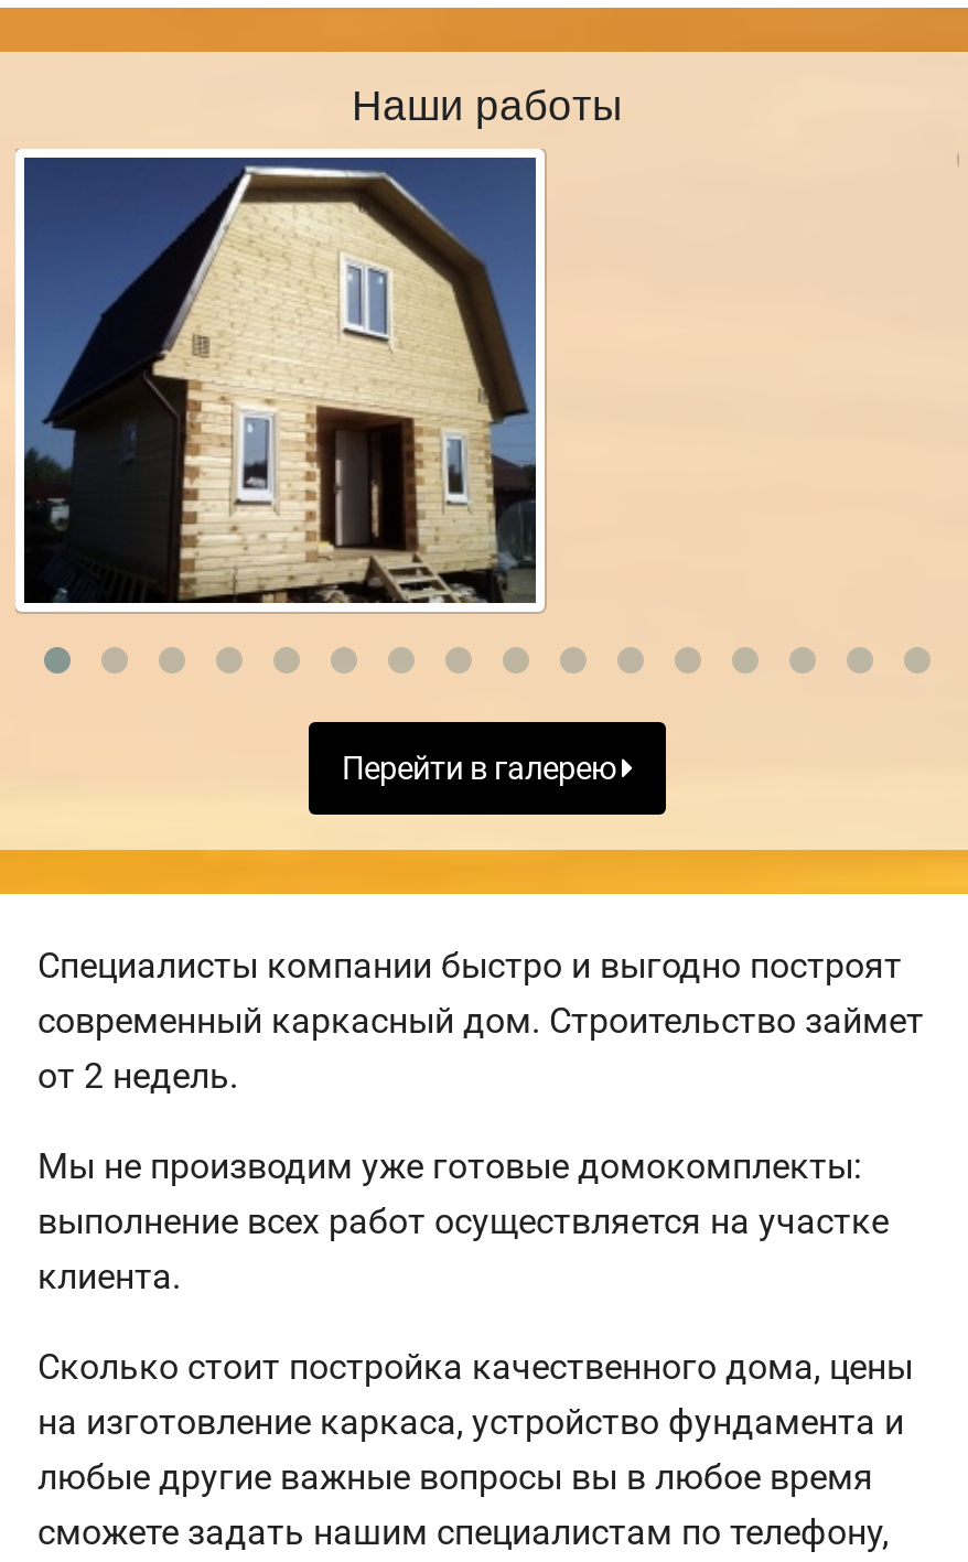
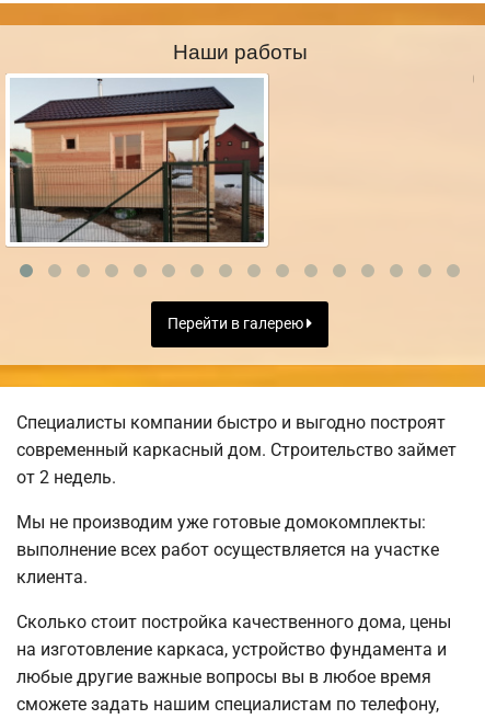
[22,155,538,603] [image] -> [10,78,265,242] [image]

